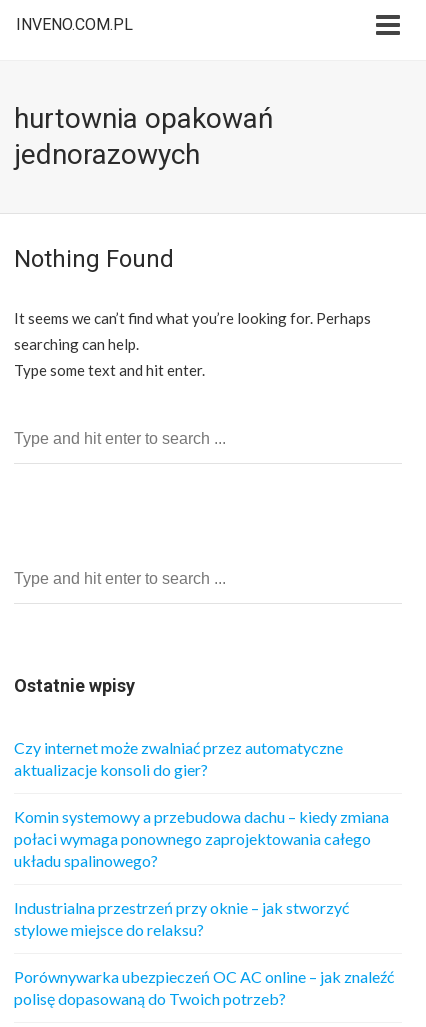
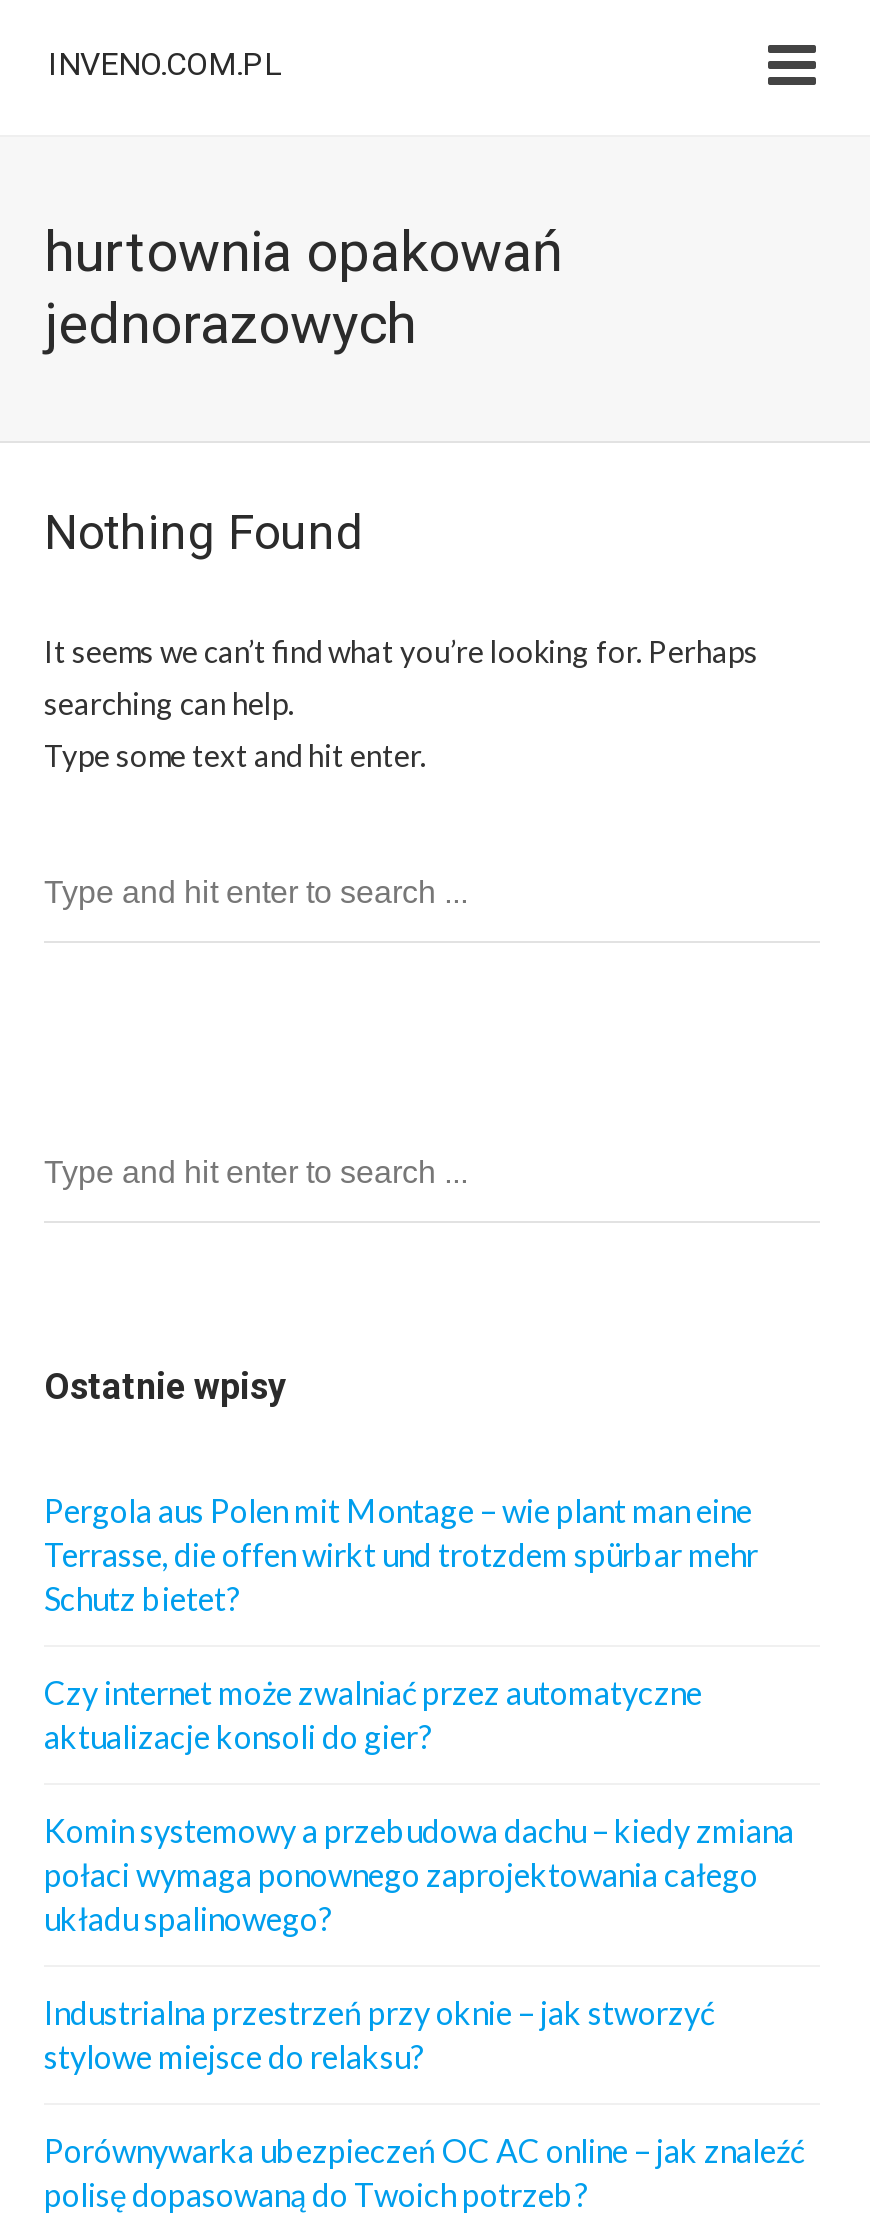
none -> [44,1491,758,1617] Pergola aus Polen mit Montage – wie plant man eine | Terrasse, die offen wirkt und trotzdem spürbar mehr | Schutz bietet?

